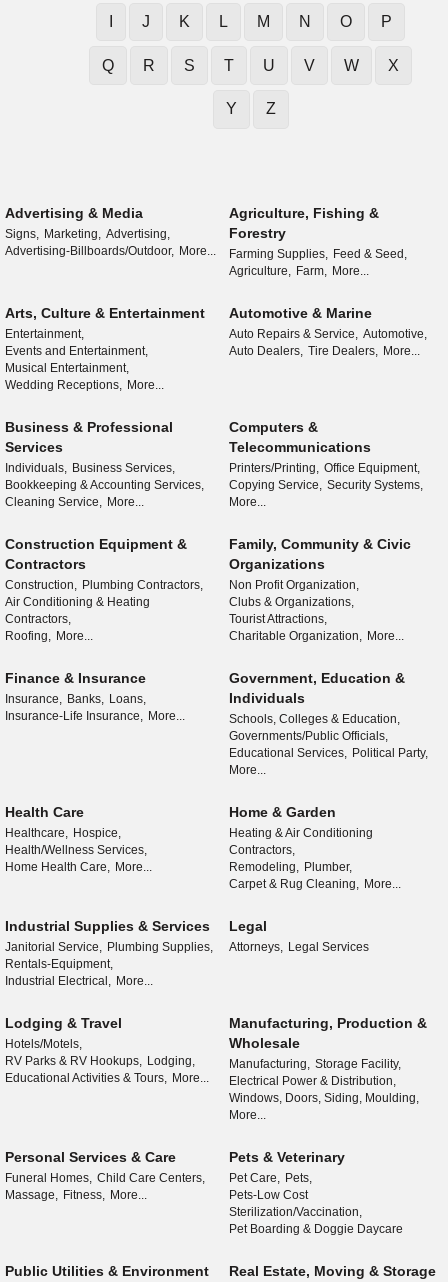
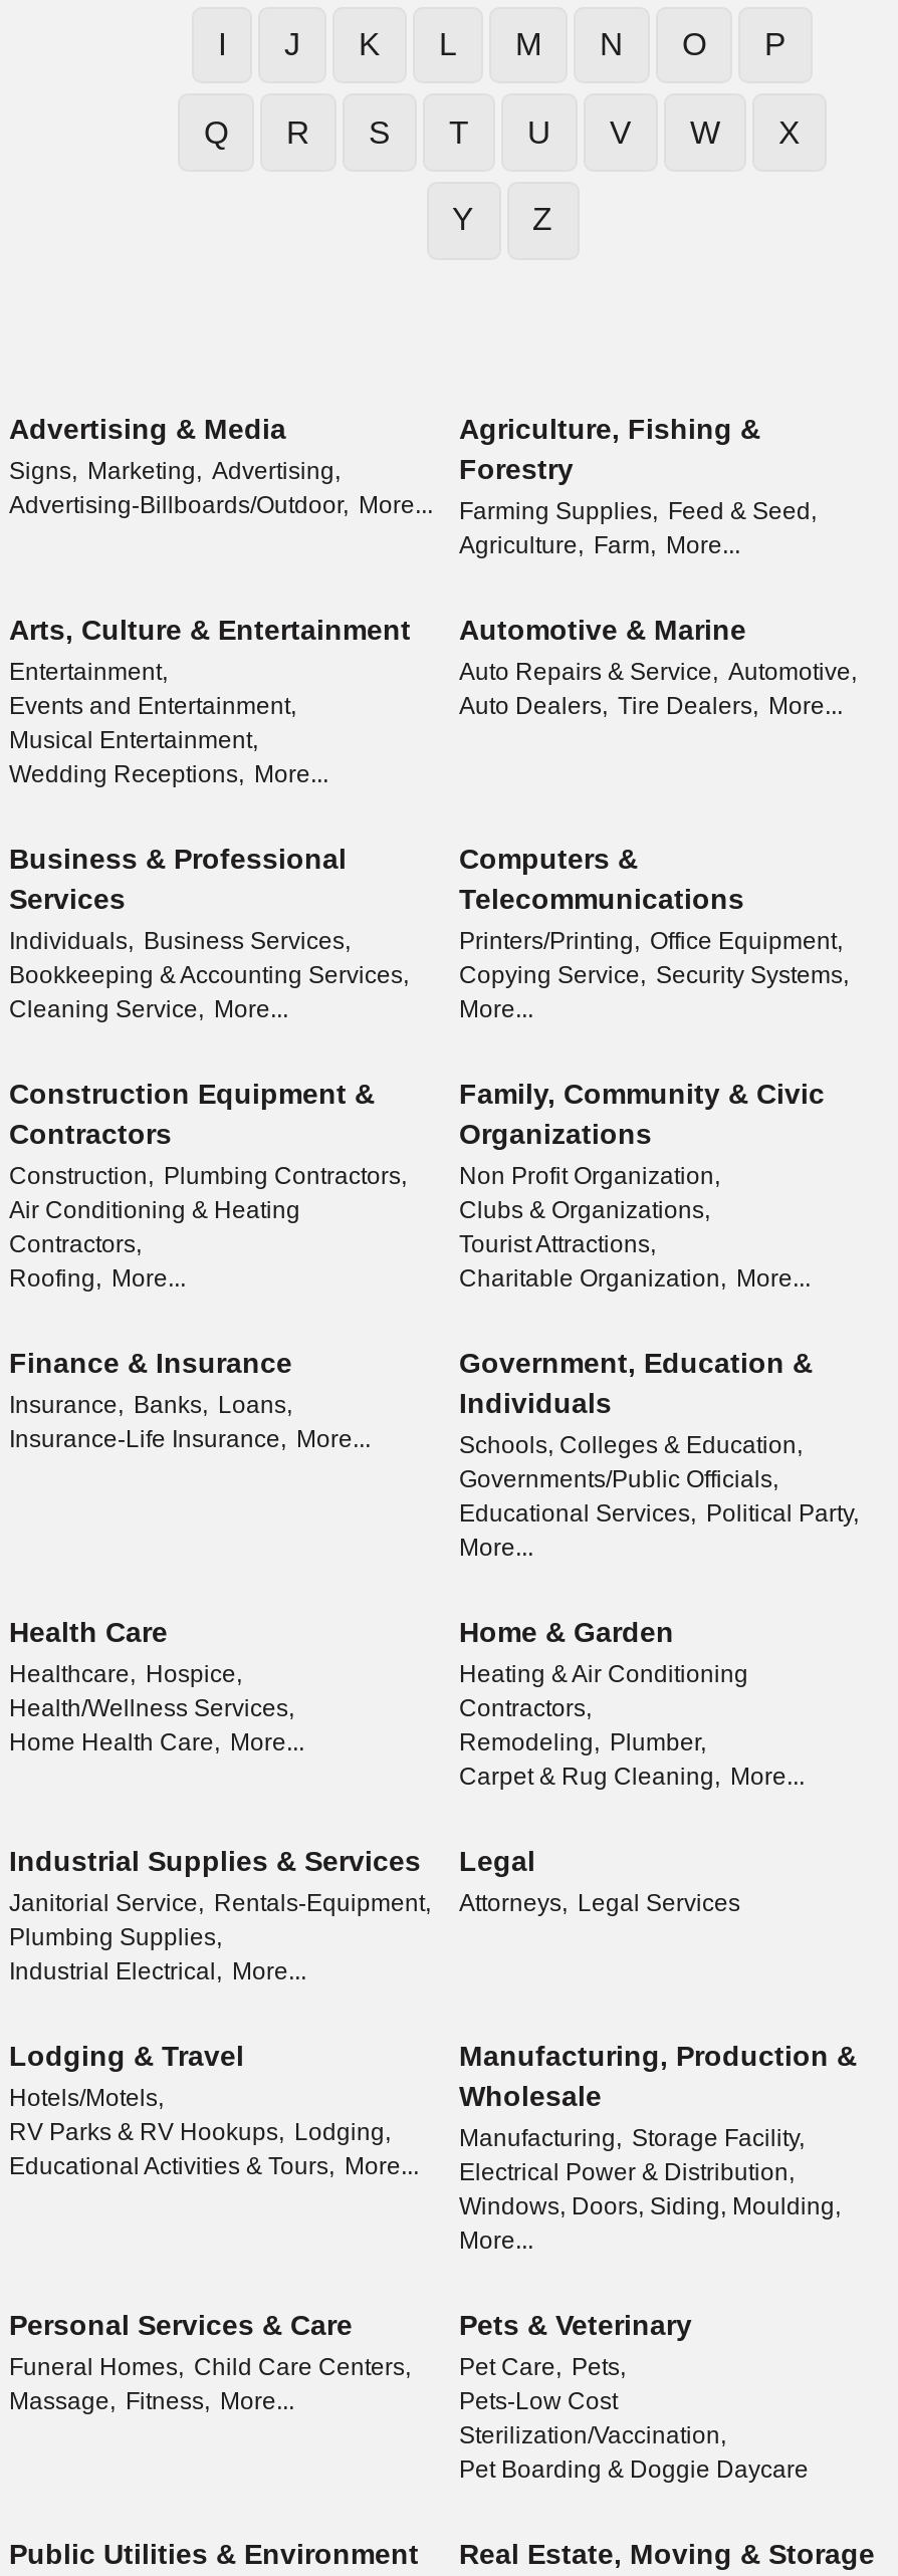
[5,940,213,971] Janitorial Service, Plumbing Supplies, | Rentals-Equipment, -> [9,1889,431,1951] Janitorial Service, Rentals-Equipment, | Plumbing Supplies,

